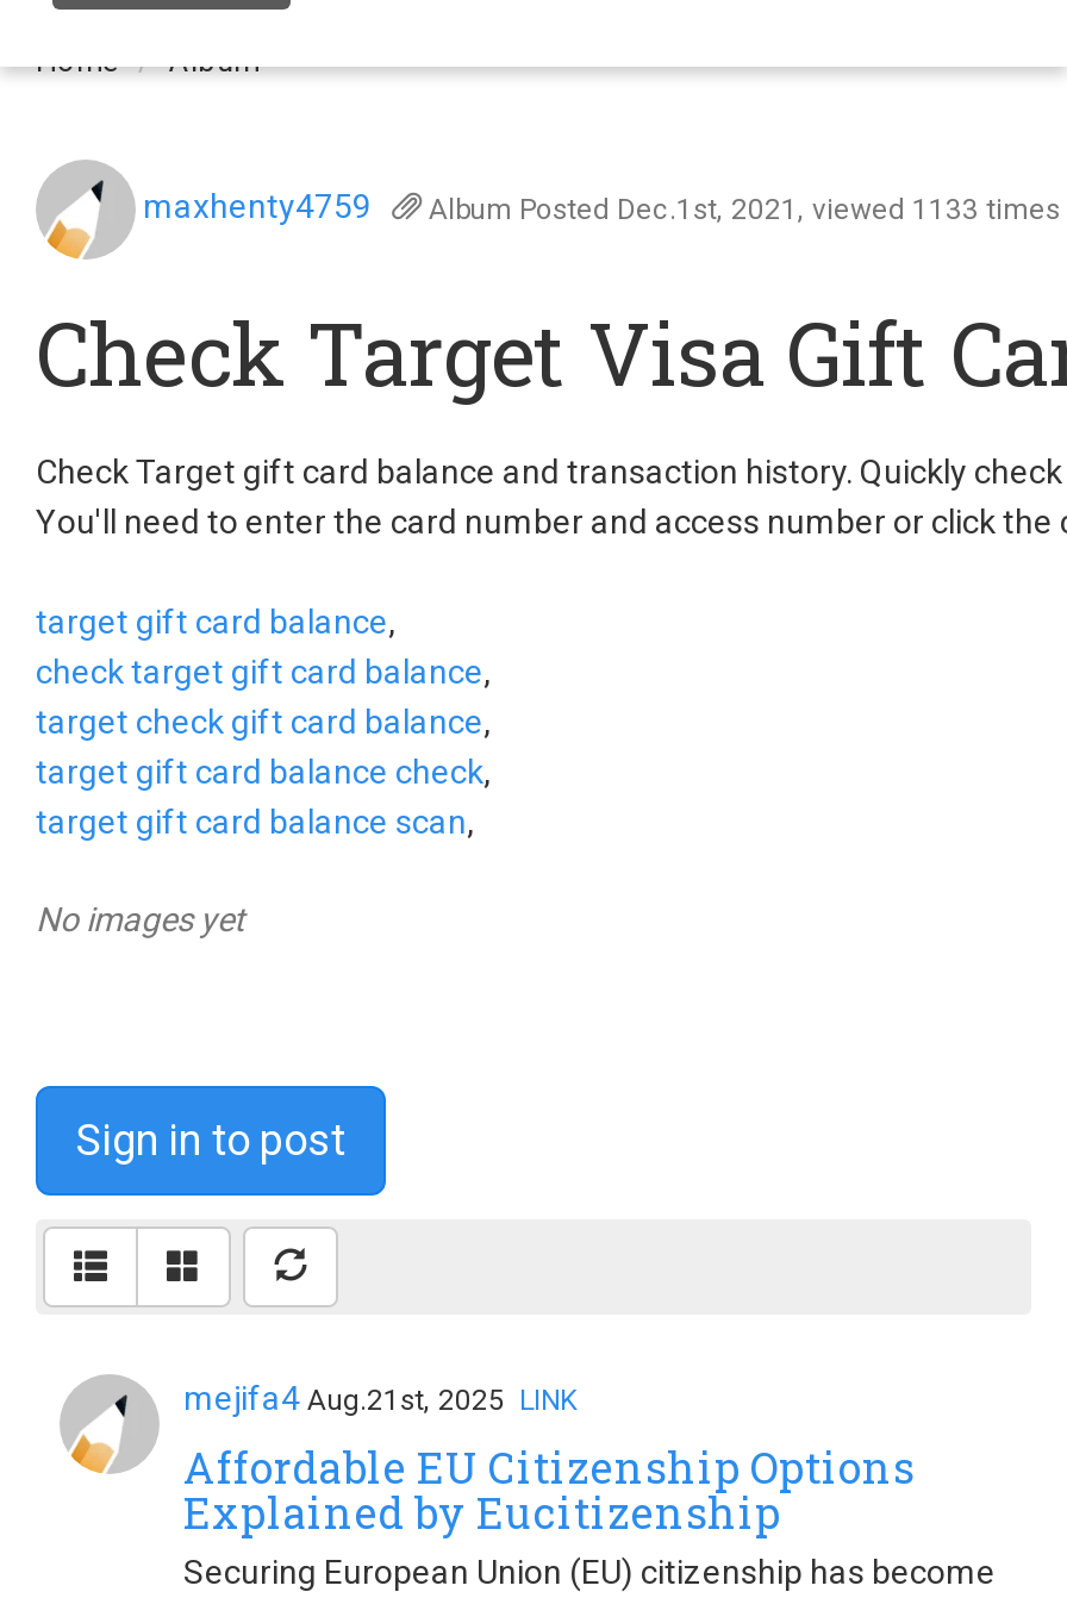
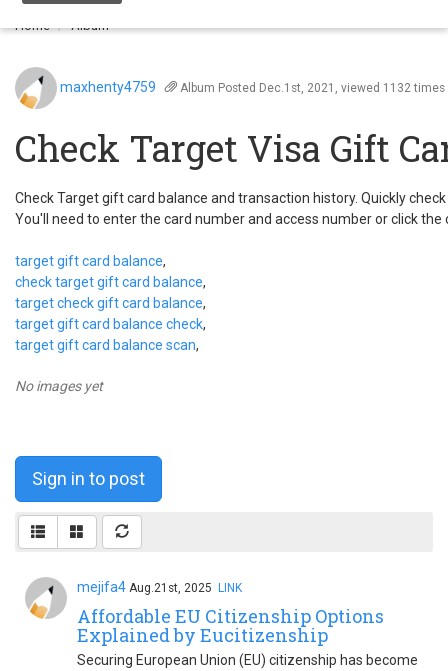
[429,192,1060,226] Album Posted Dec.1st, 2021, viewed 1133 times -> [180,81,445,95] Album Posted Dec.1st, 2021, viewed 1132 times

